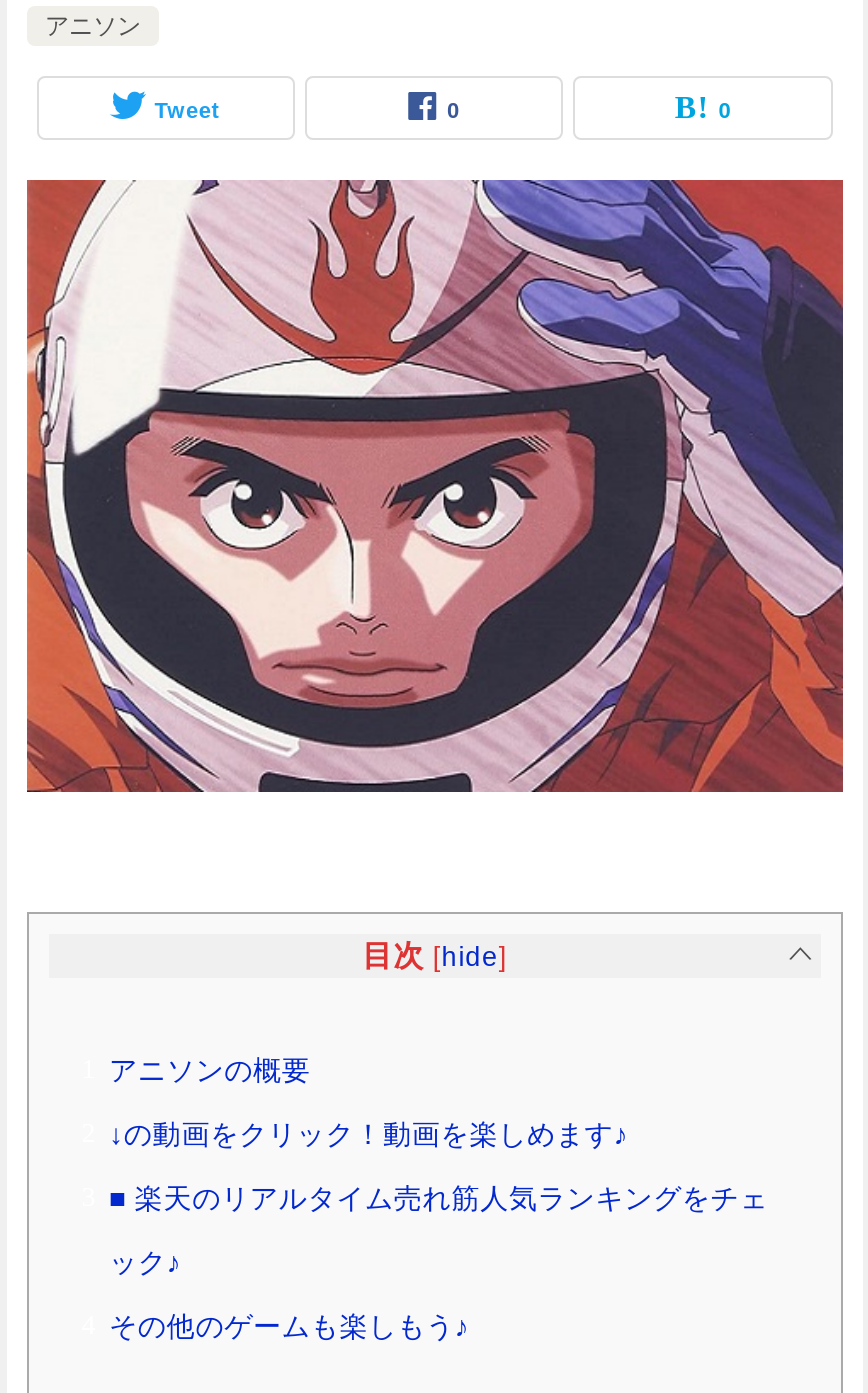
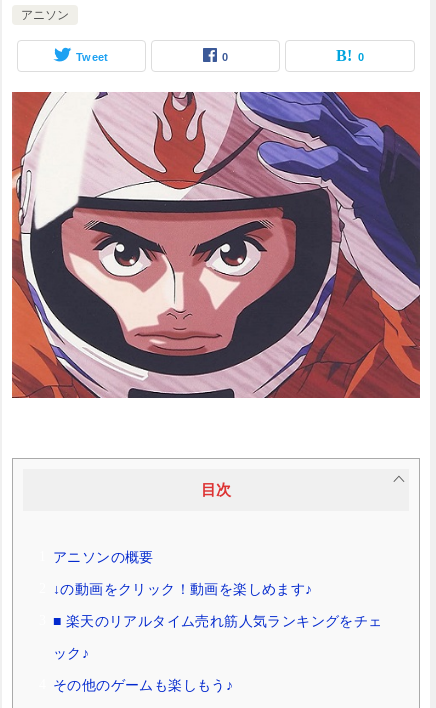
[362,938,508,972] 目次 [hide] -> [201,481,231,498] 目次

